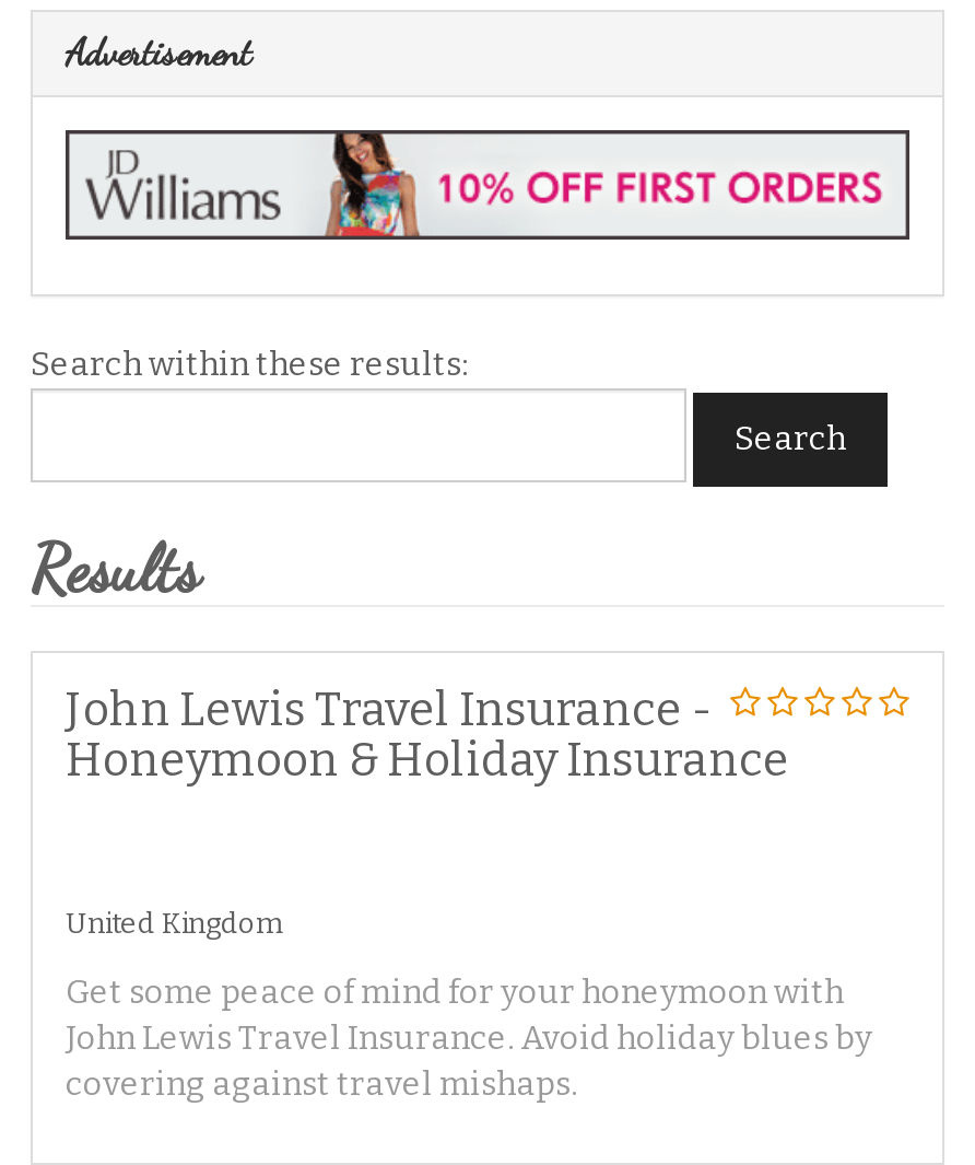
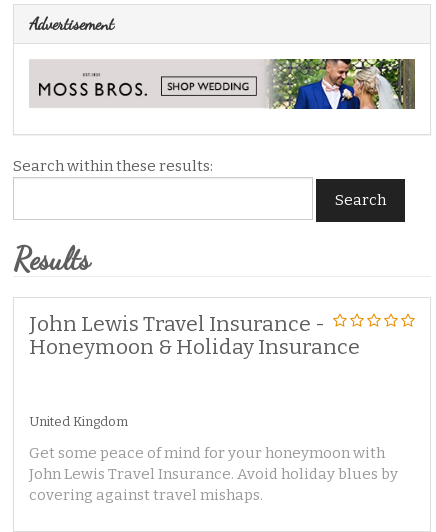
[63,128,907,242] [image] -> [29,58,415,110] [image]

